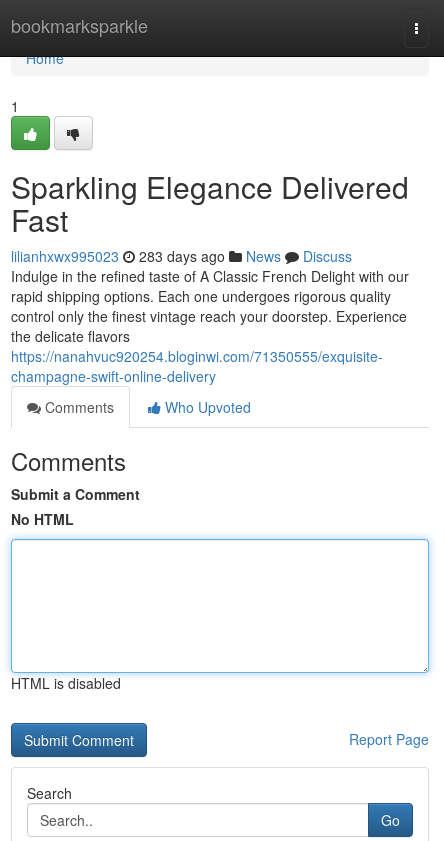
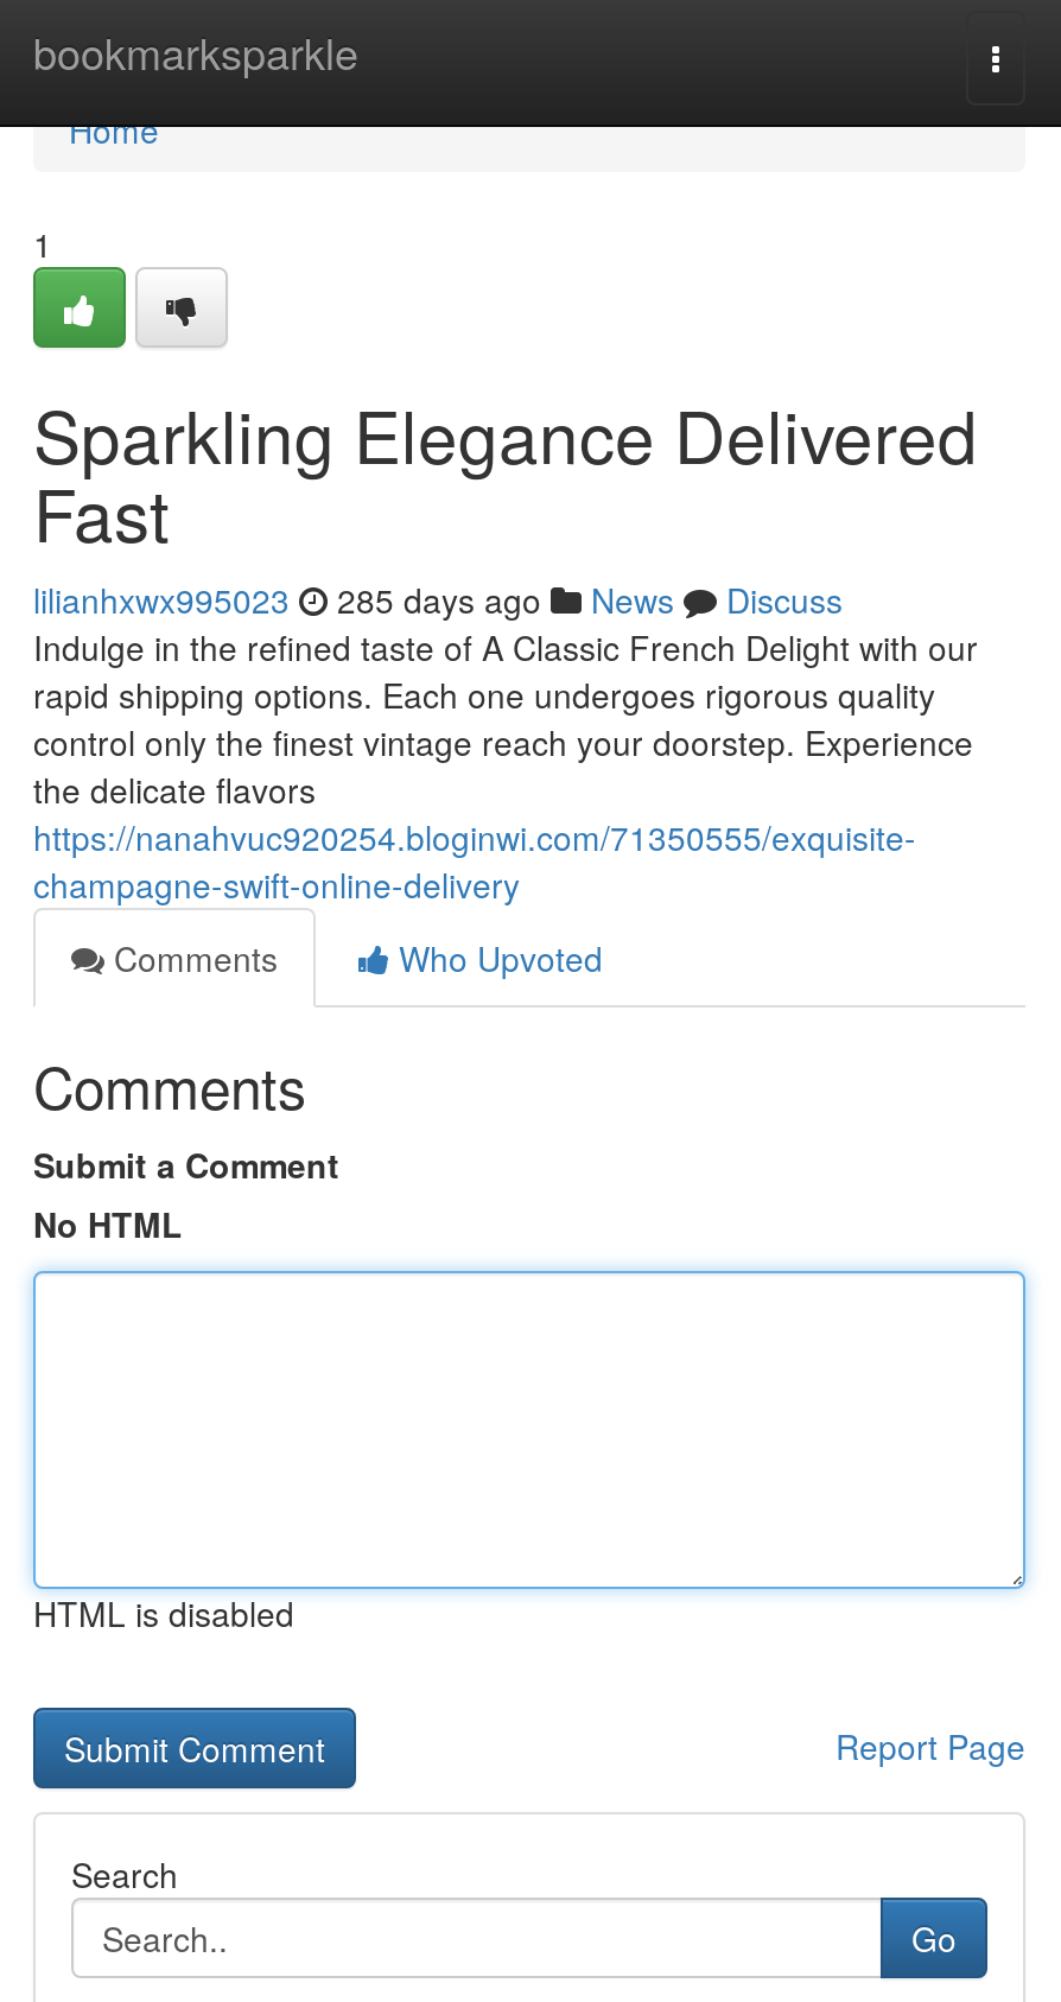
[11,246,352,266] lilianhxwx995023 283 days ago News Discuss -> [33,576,843,623] lilianhxwx995023 285 days ago News Discuss

